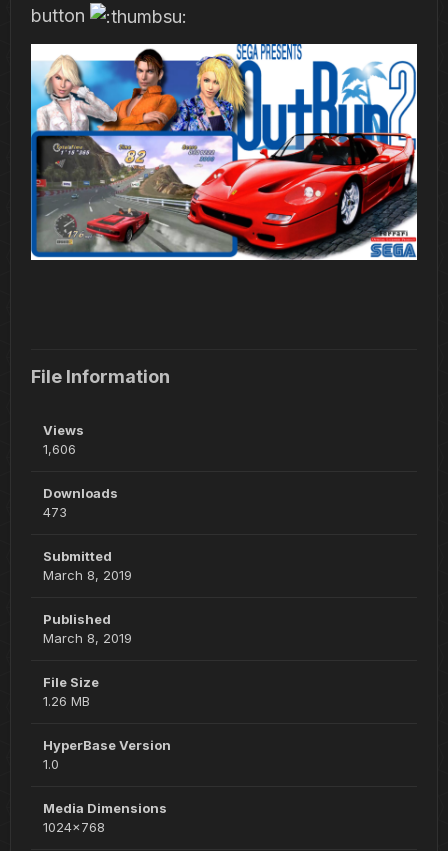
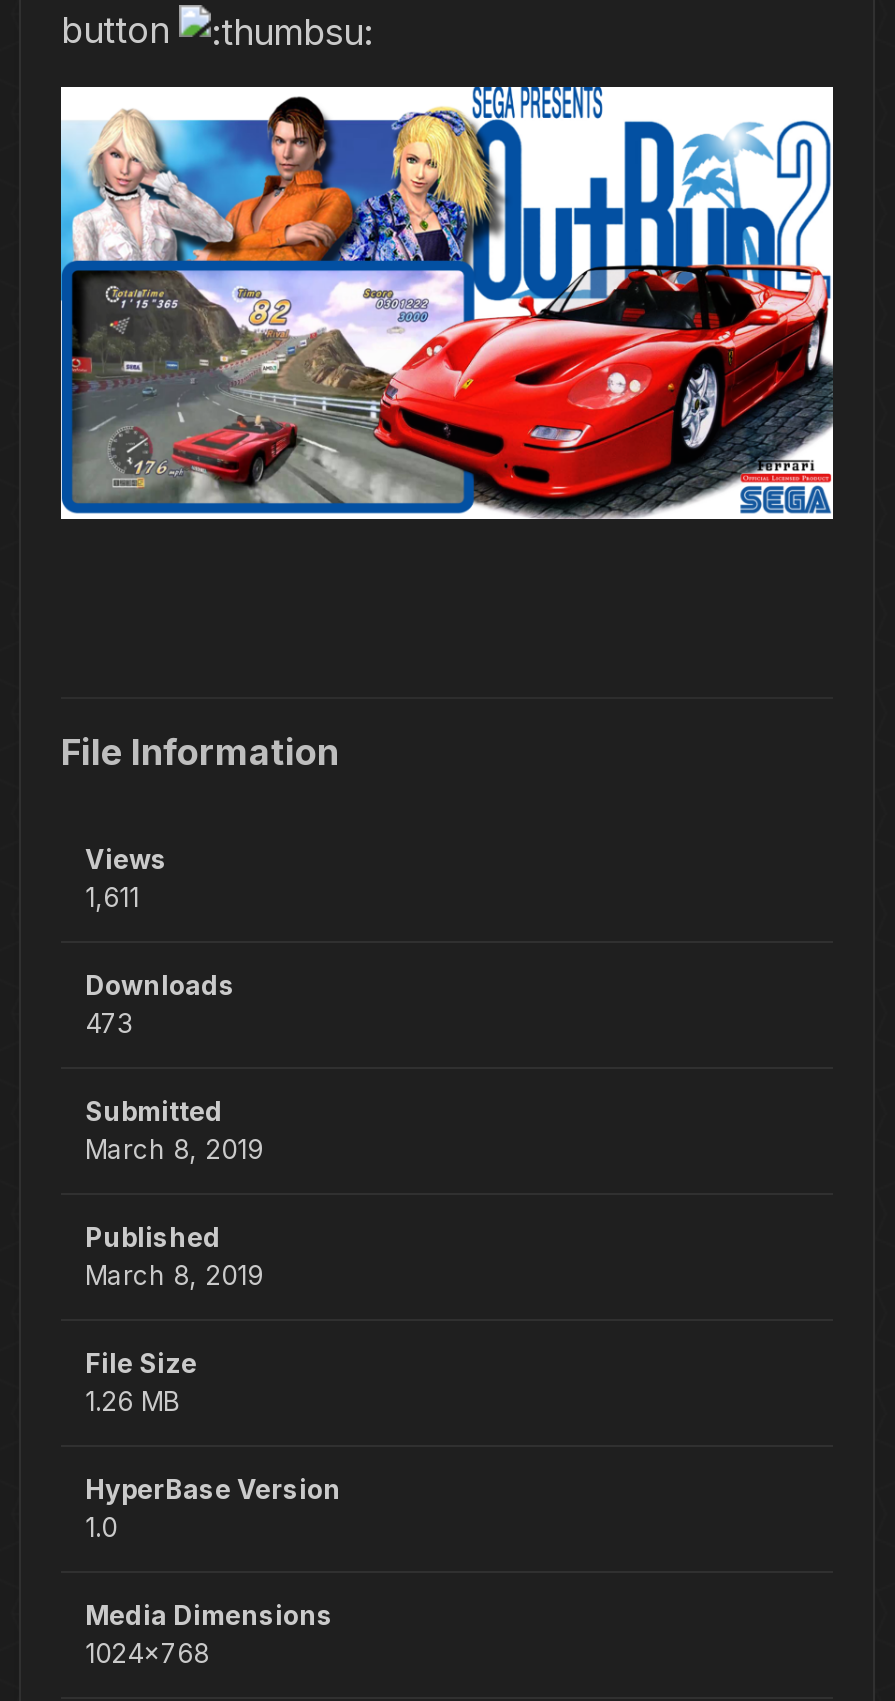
[43,441,76,457] 1,606 -> [85,882,139,914] 1,611

